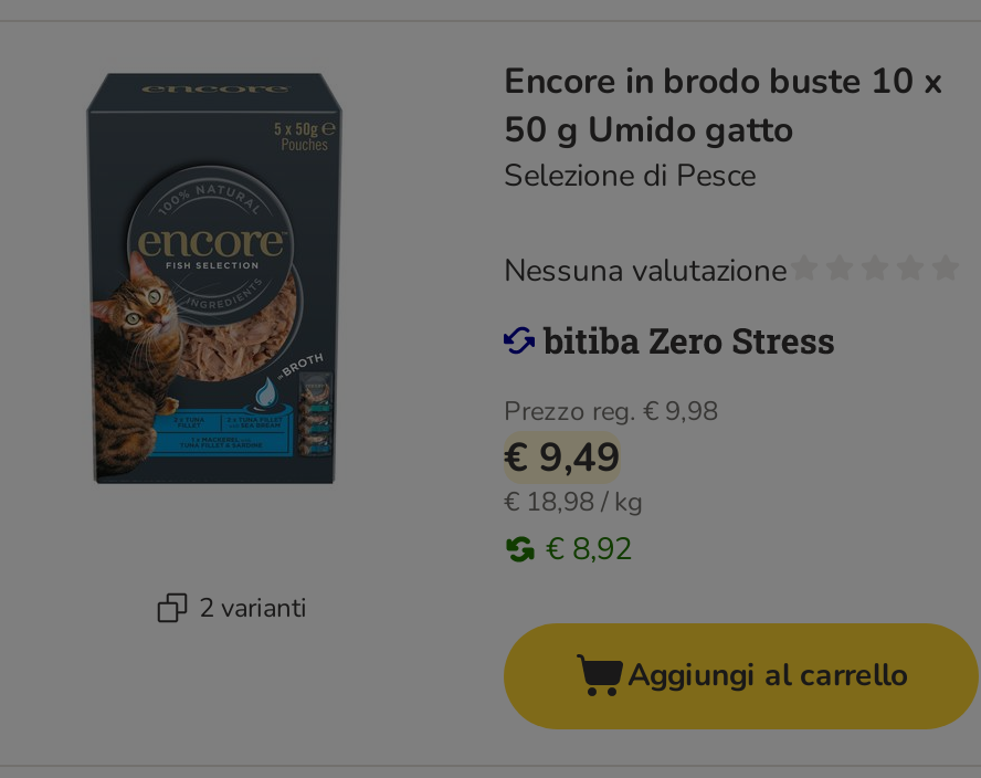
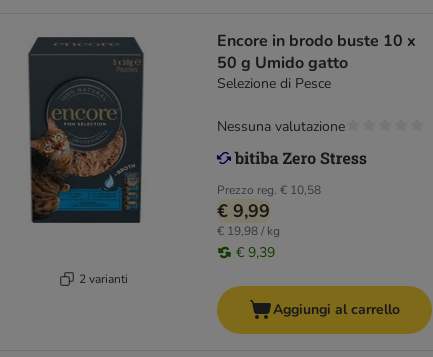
[504,394,718,429] Prezzo reg. € 9,98 -> [217,182,321,198] Prezzo reg. € 10,58
[504,431,621,484] € 9,49 -> [217,199,270,223] € 9,99
[504,484,643,520] € 18,98 / kg -> [217,223,280,239] € 19,98 / kg
[546,528,632,570] € 8,92 -> [236,243,275,262] € 9,39

